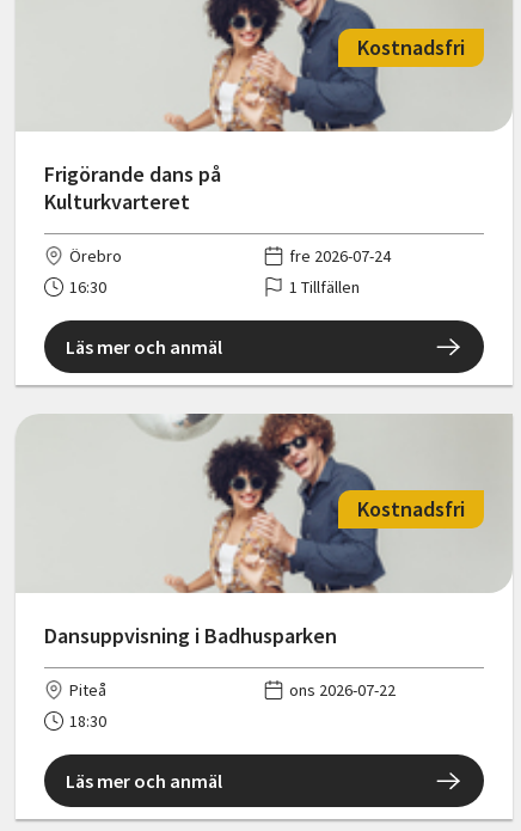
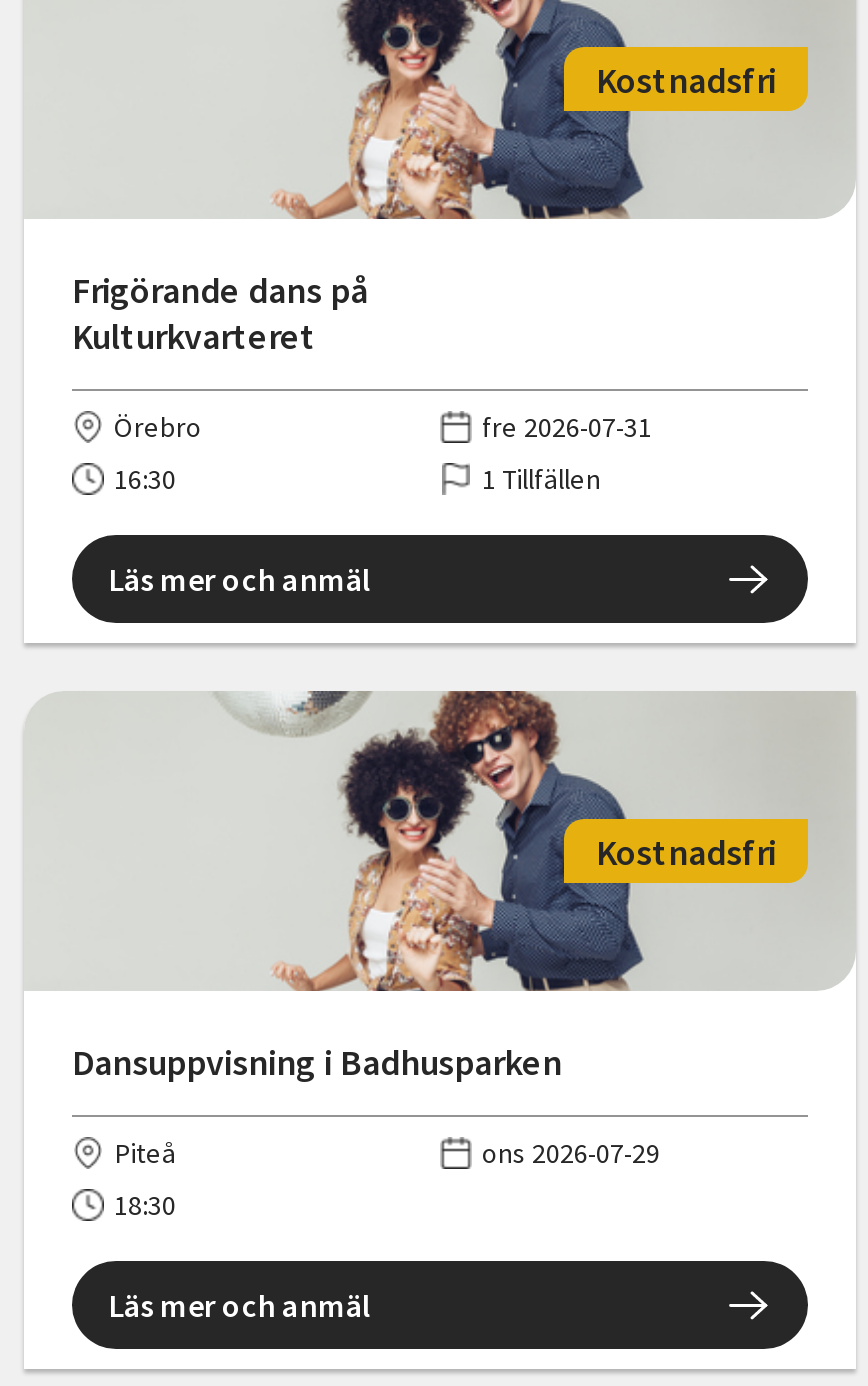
[289,245,391,266] fre 2026-07-24 -> [482,409,652,445] fre 2026-07-31
[289,679,396,700] ons 2026-07-22 -> [482,1135,660,1171] ons 2026-07-29

